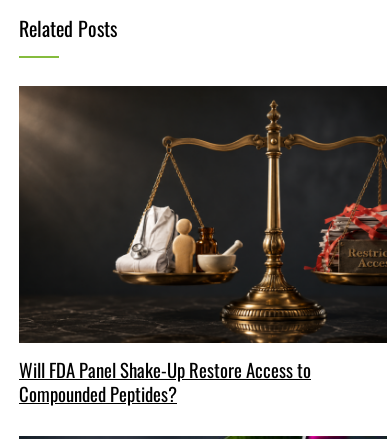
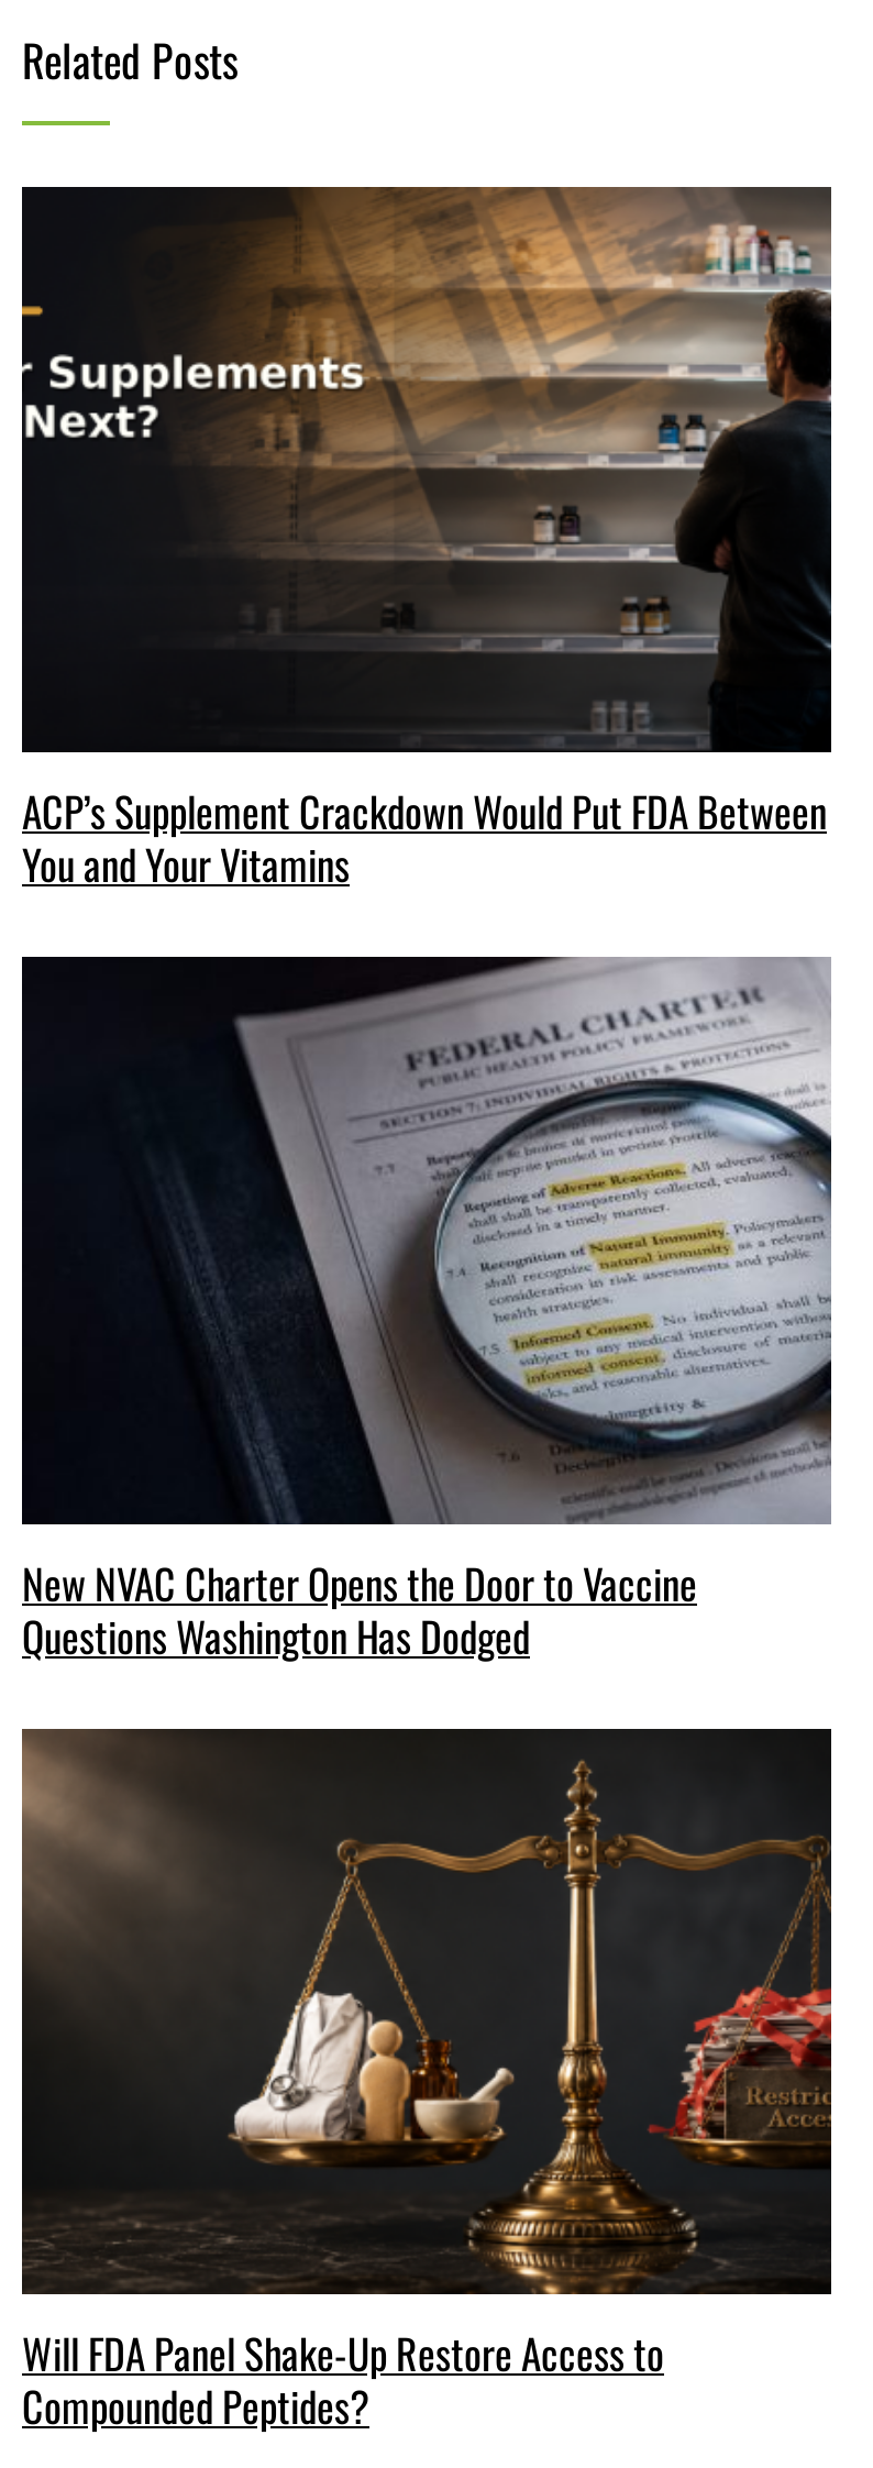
none -> [20,185,833,893] [image] | ACP’s Supplement Crackdown Would Put FDA Between | You and Your Vitamins
none -> [22,955,831,1665] [image] | New NVAC Charter Opens the Door to Vaccine | Questions Washington Has Dodged

